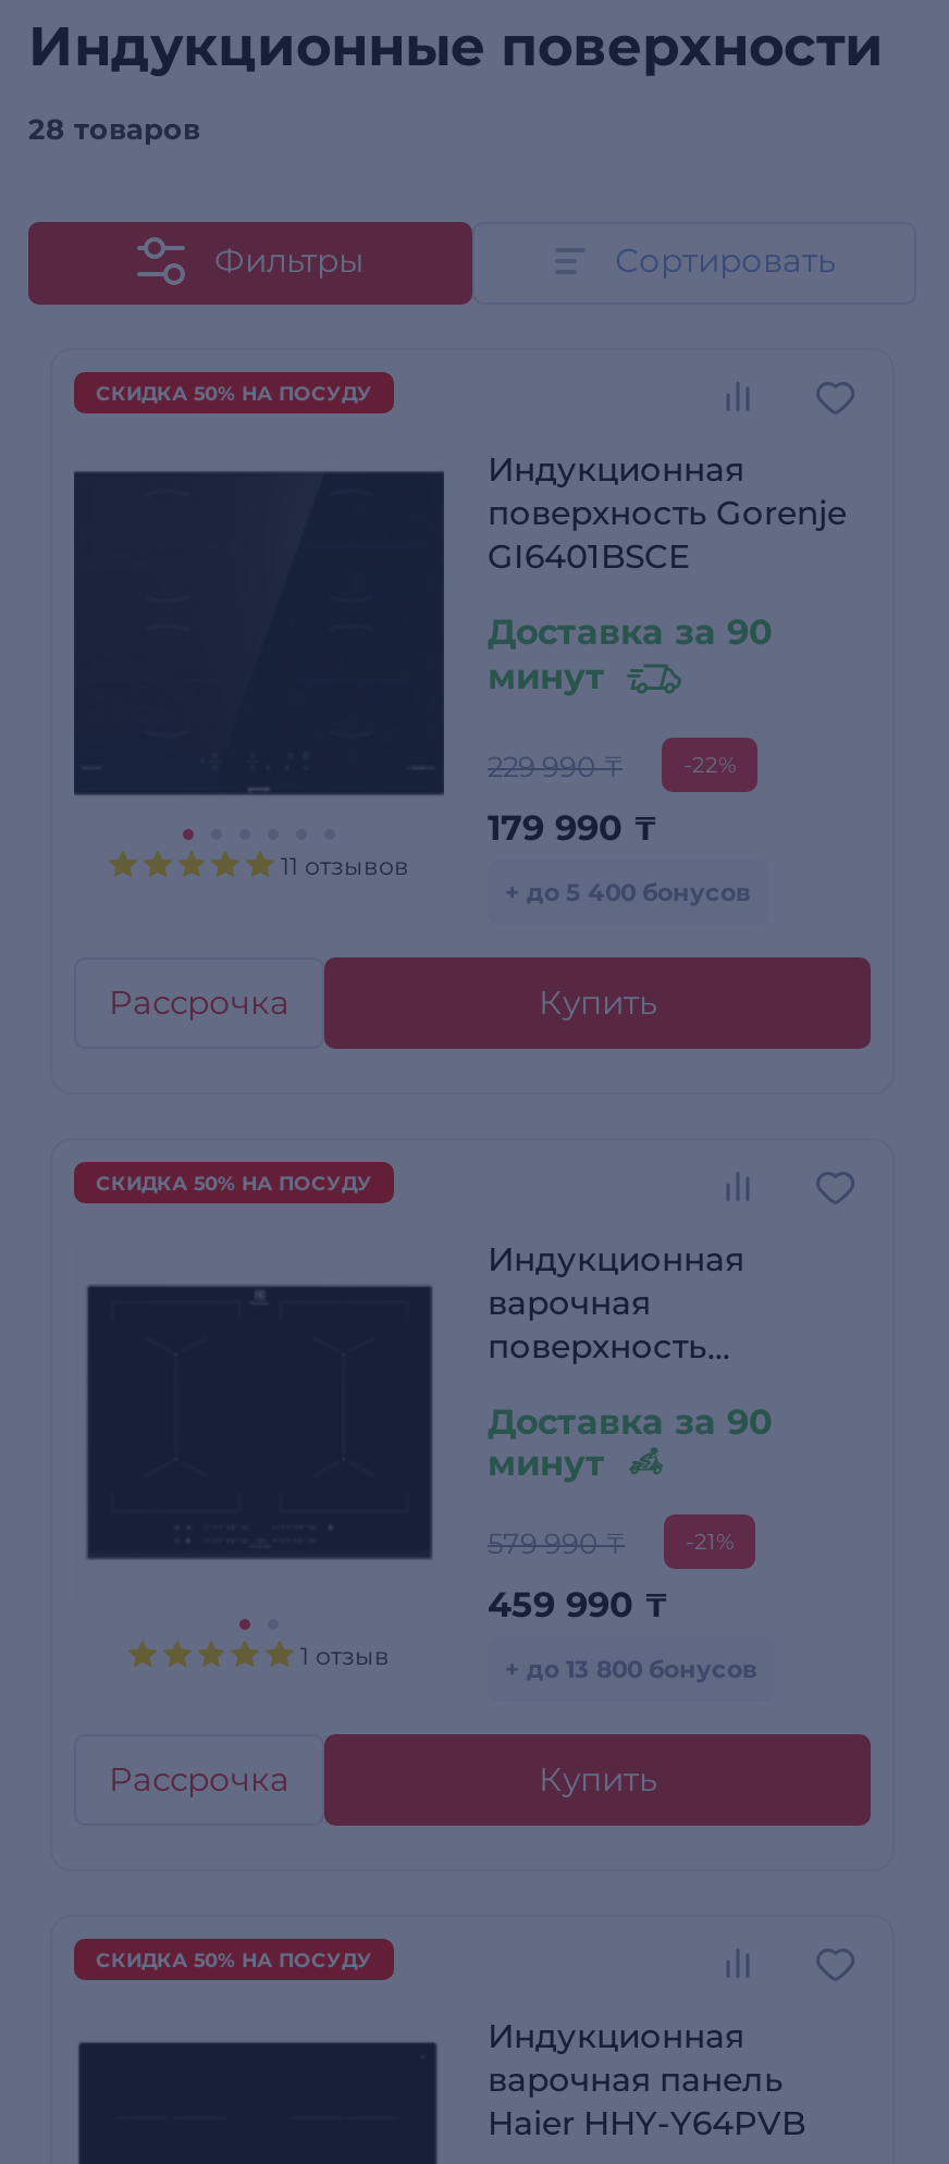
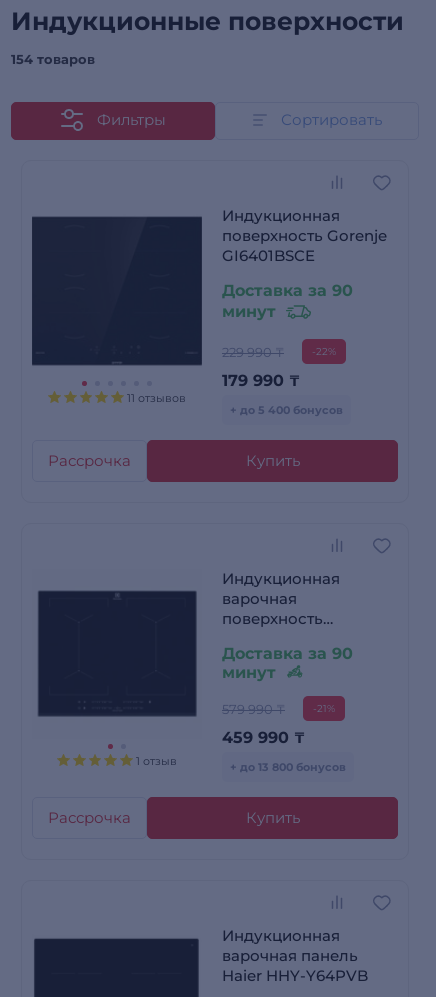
[28,111,200,146] 28 товаров -> [11,51,95,67] 154 товаров
[96,381,372,405] СКИДКА 50% НА ПОСУДУ -> none
[96,1171,372,1195] СКИДКА 50% НА ПОСУДУ -> none
[96,1948,372,1972] СКИДКА 50% НА ПОСУДУ -> none

